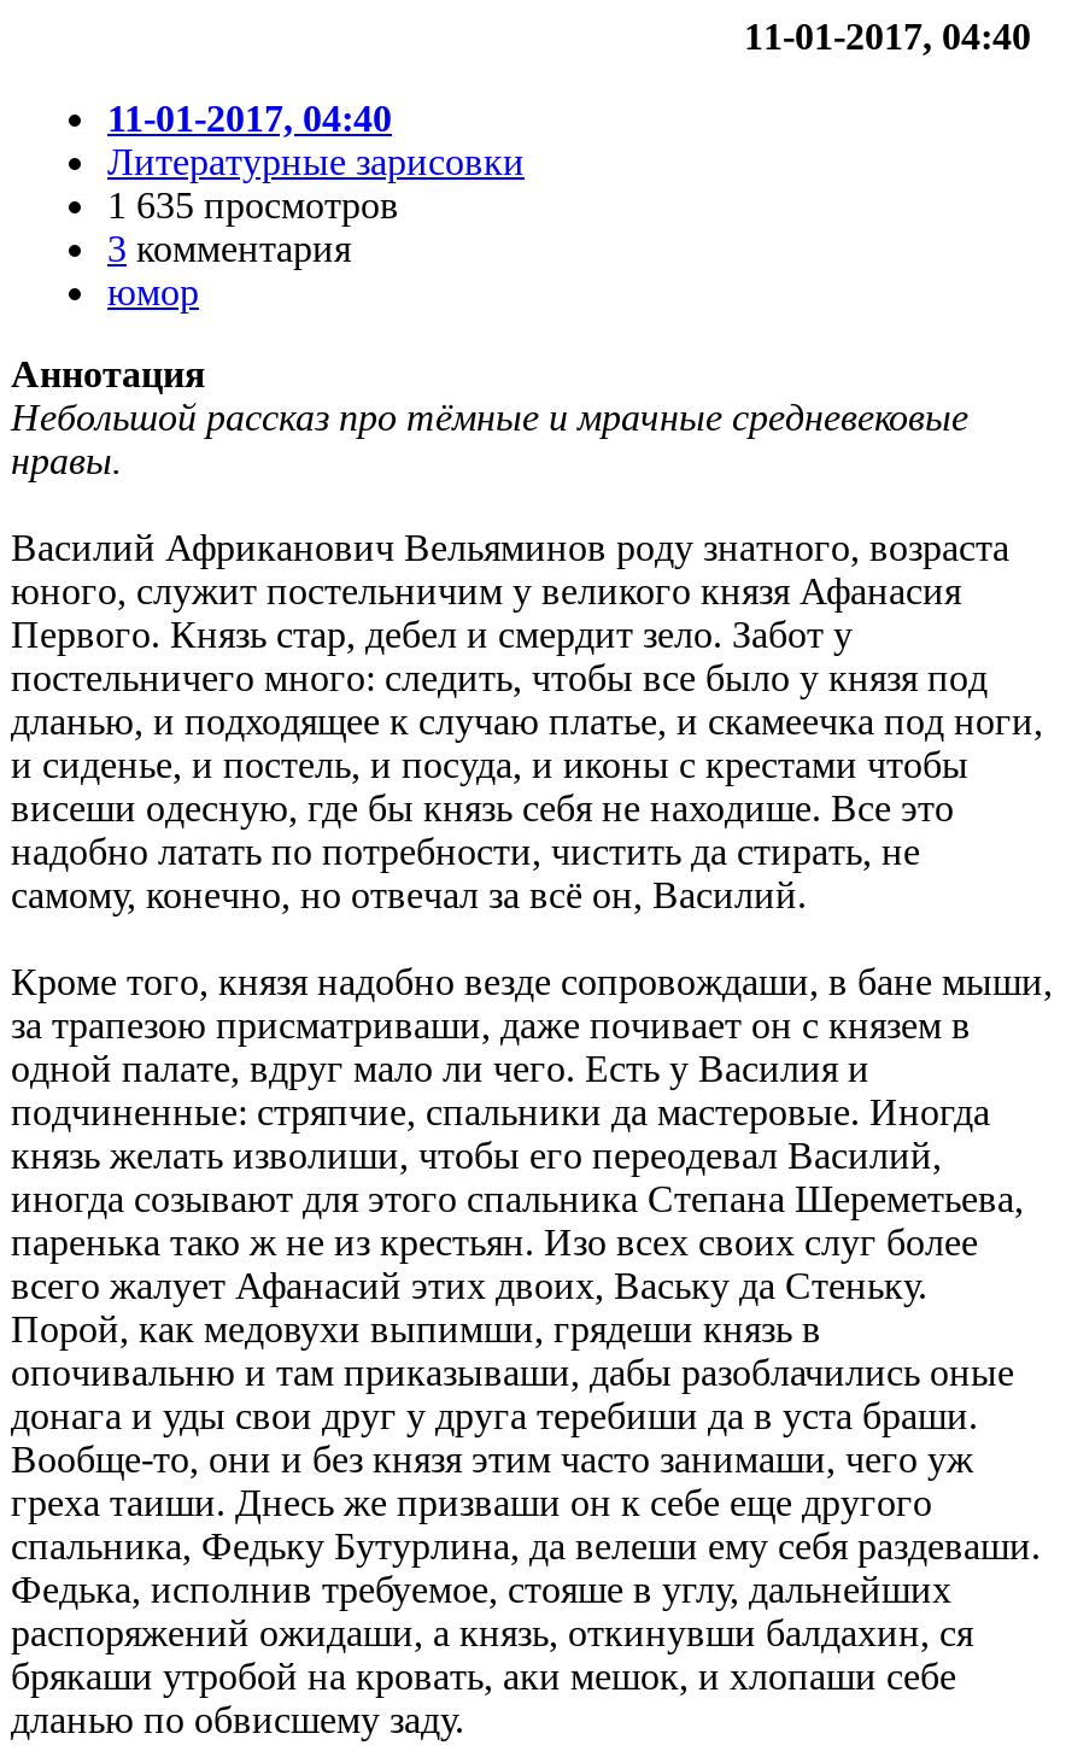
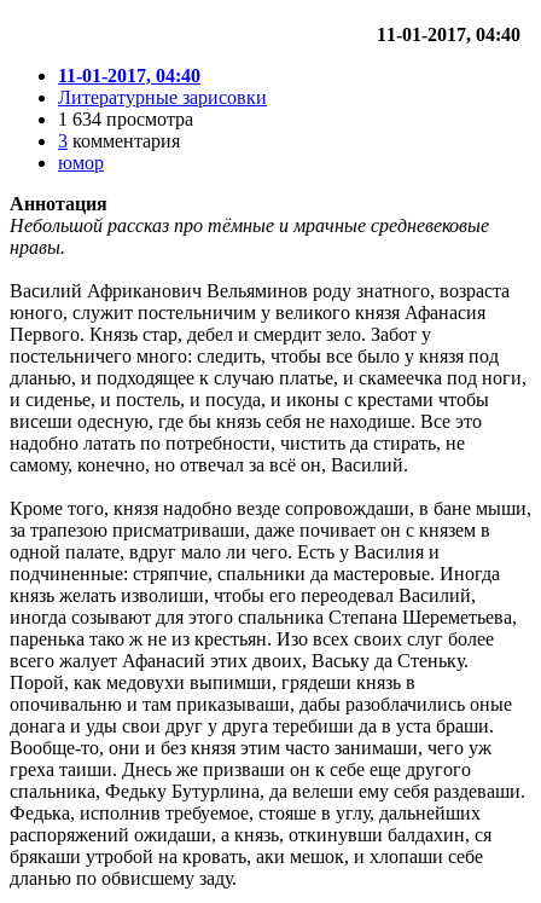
[107,183,399,224] 1 635 просмотров -> [58,108,193,129] 1 634 просмотра

